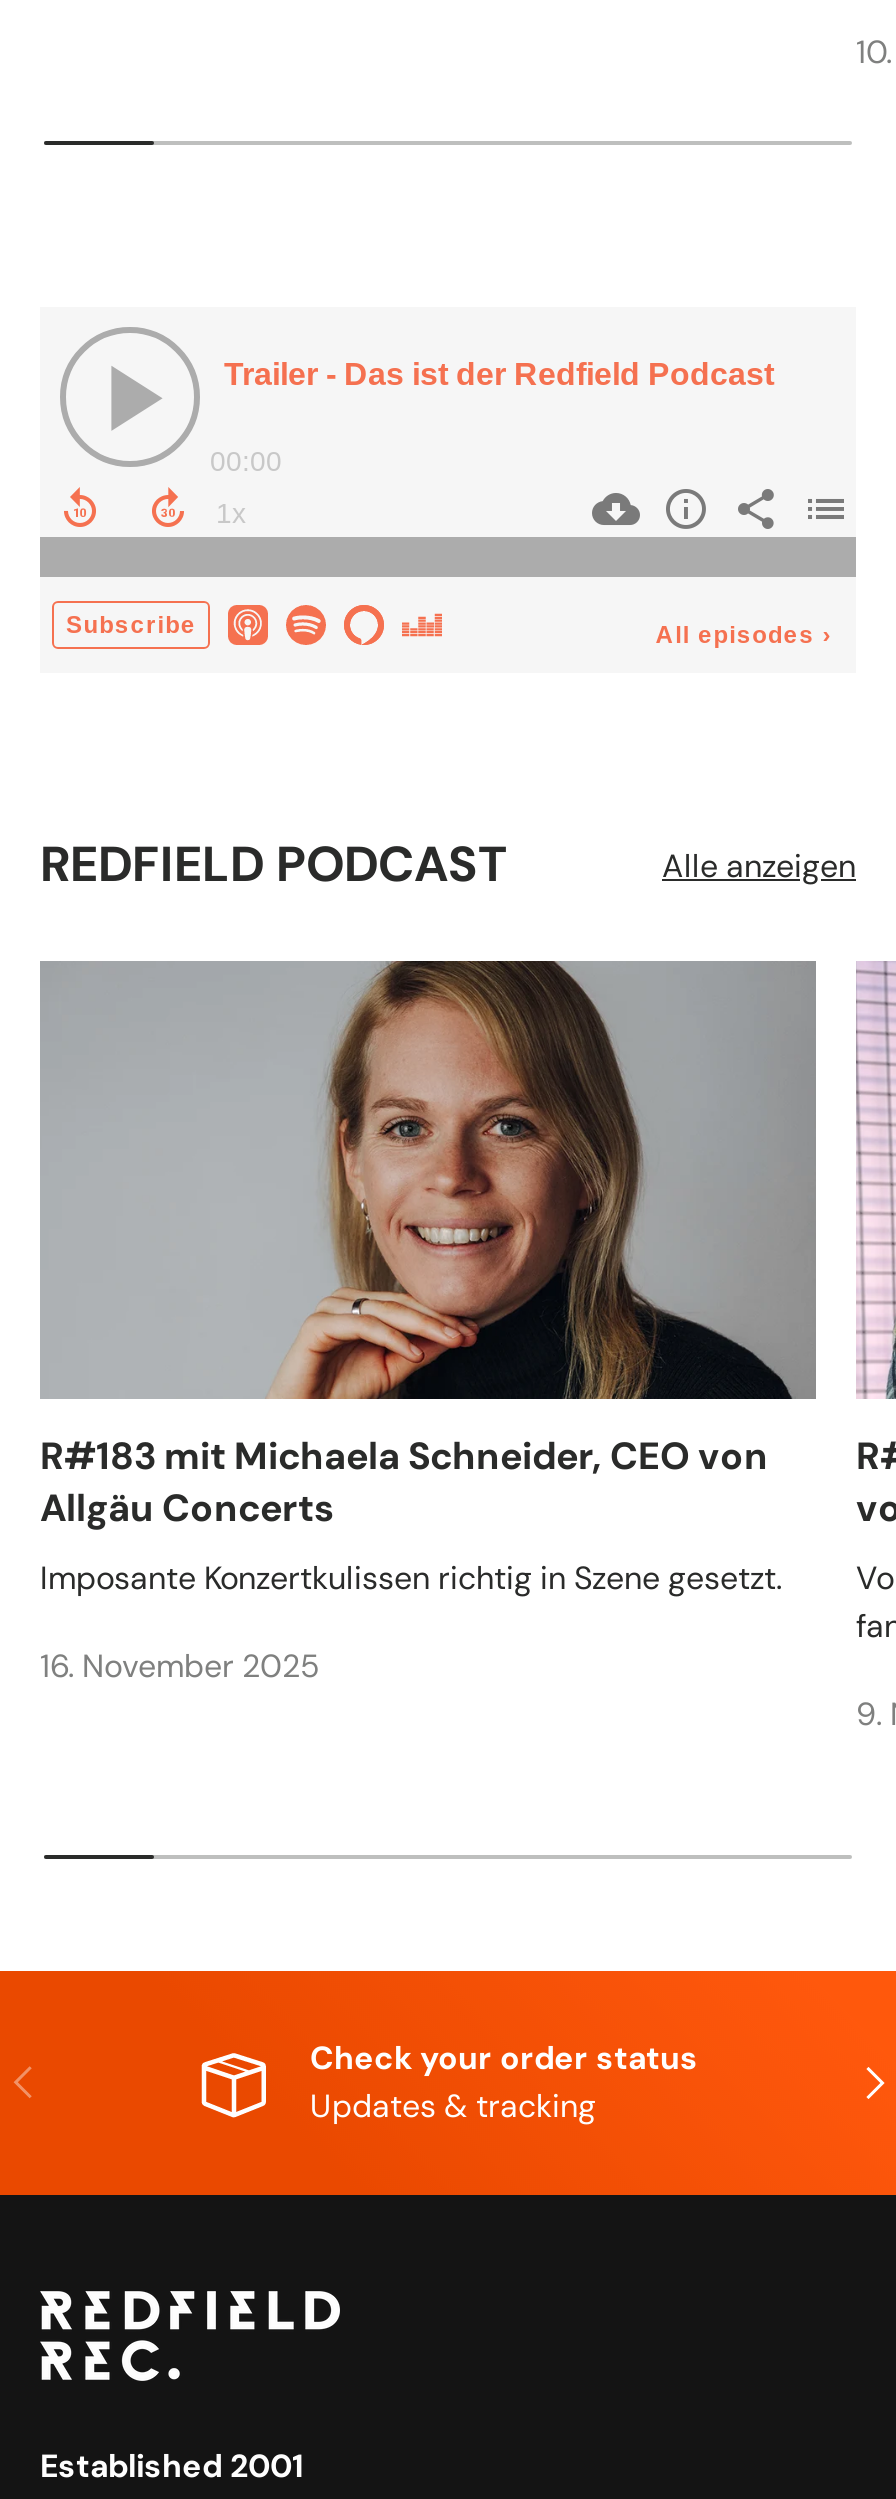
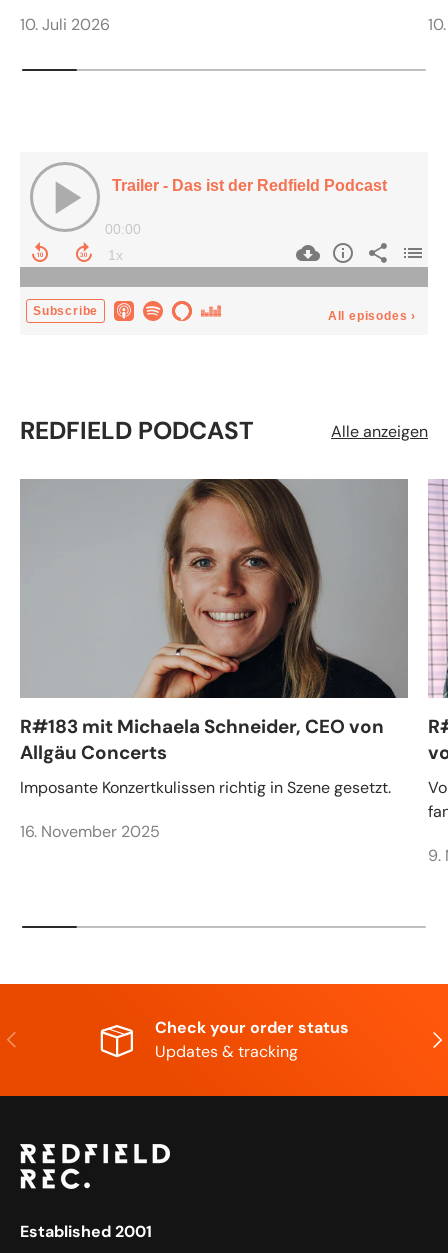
none -> [20,14,110,35] 10. Juli 2026

